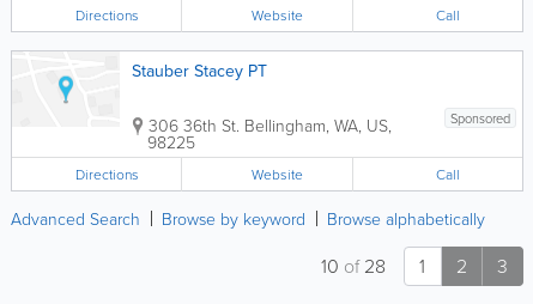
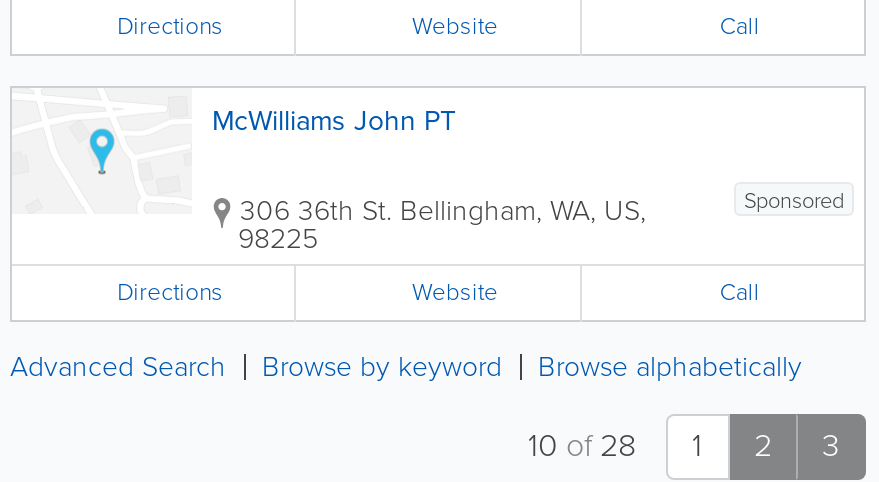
[132,59,267,83] Stauber Stacey PT -> [212,100,456,142] McWilliams John PT

